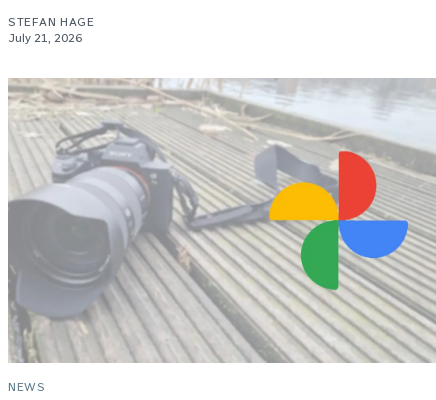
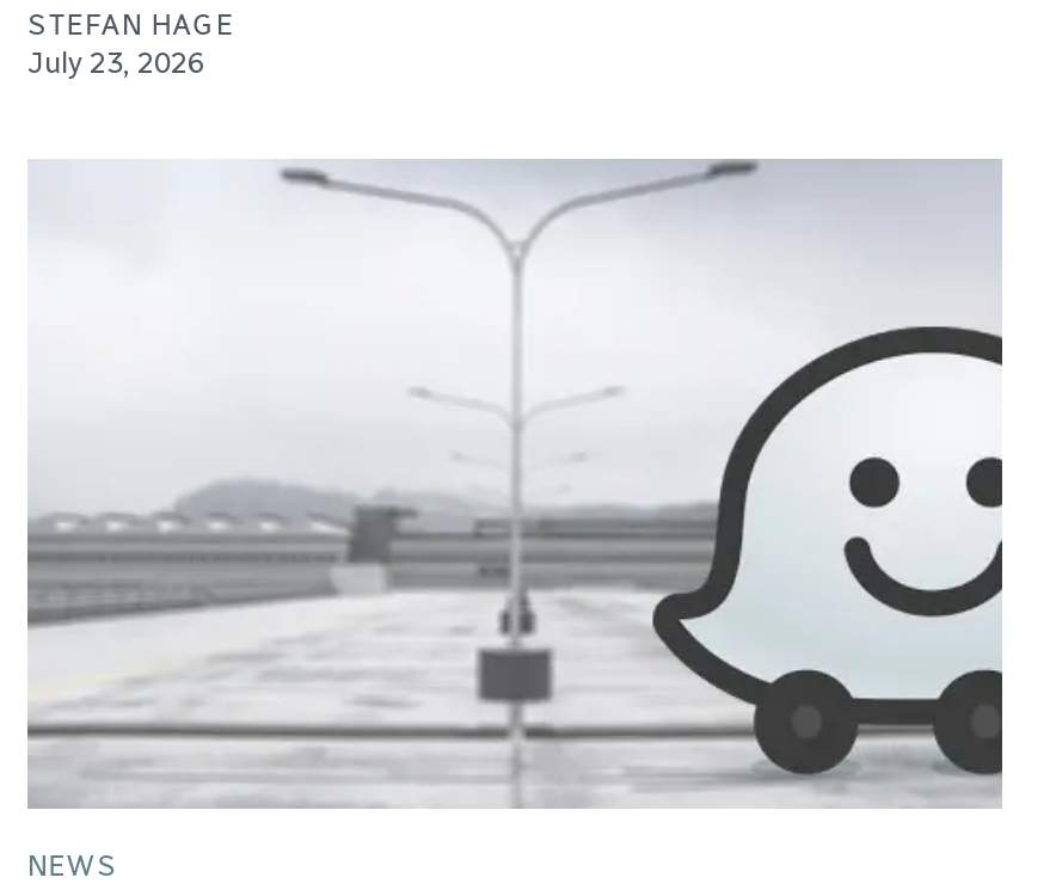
[8,31,82,45] July 21, 2026 -> [27,48,204,81] July 23, 2026
[8,78,433,364] [image] -> [27,160,1043,810] [image]

